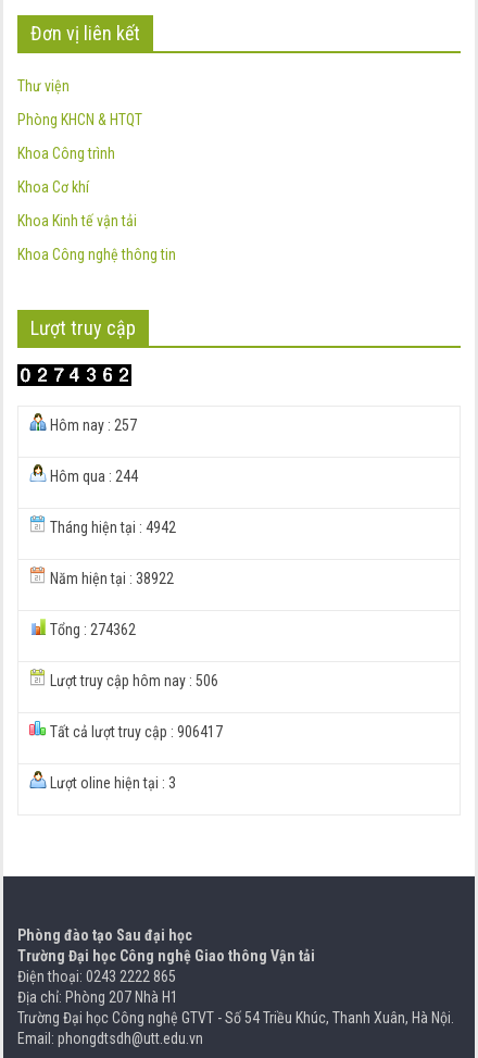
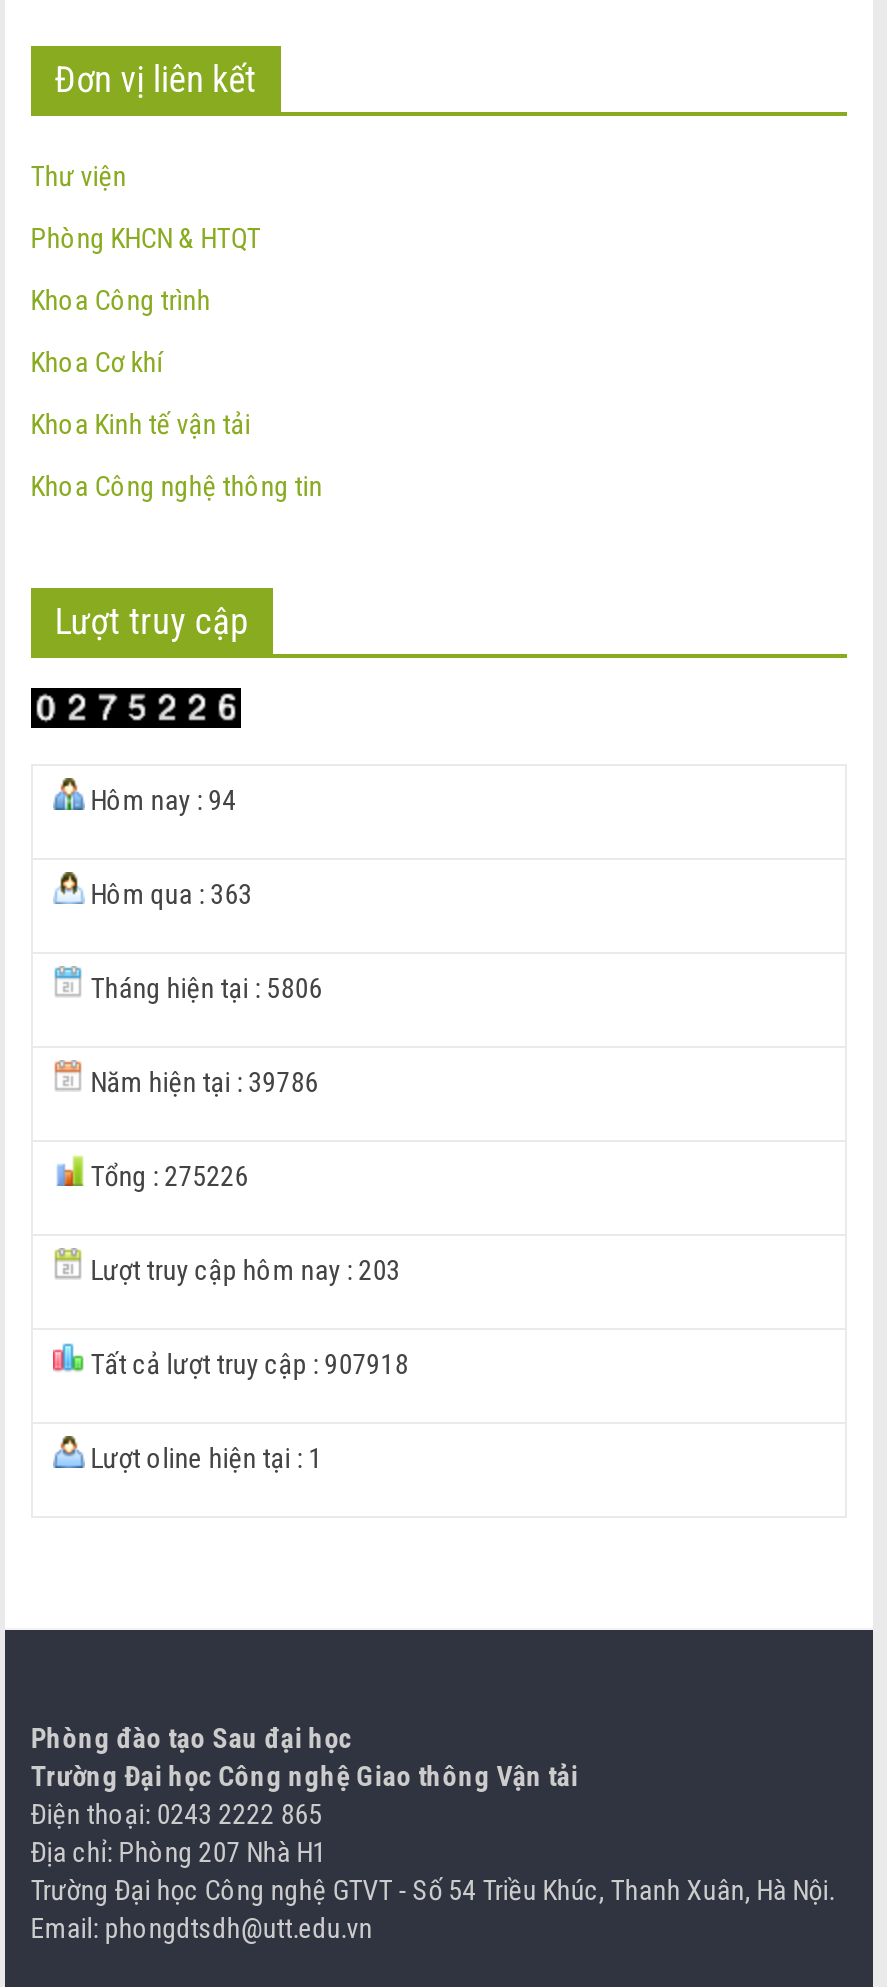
[46,416,137,434] Hôm nay : 257 -> [85,784,237,816] Hôm nay : 94
[46,468,138,485] Hôm qua : 244 -> [85,878,253,910] Hôm qua : 363
[46,519,176,536] Tháng hiện tại : 4942 -> [85,972,323,1004] Tháng hiện tại : 5806
[46,570,174,587] Năm hiện tại : 38922 -> [85,1066,319,1098] Năm hiện tại : 39786
[46,621,136,638] Tổng : 274362 -> [85,1160,249,1192] Tổng : 275226
[46,672,218,689] Lượt truy cập hôm nay : 506 -> [85,1254,401,1286] Lượt truy cập hôm nay : 203
[46,723,222,740] Tất cả lượt truy cập : 906417 -> [85,1348,409,1380] Tất cả lượt truy cập : 907918
[46,774,176,792] Lượt oline hiện tại : 3 -> [85,1442,323,1474] Lượt oline hiện tại : 1

